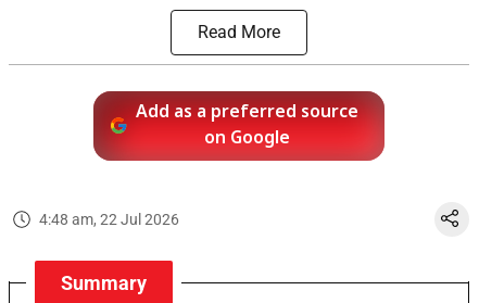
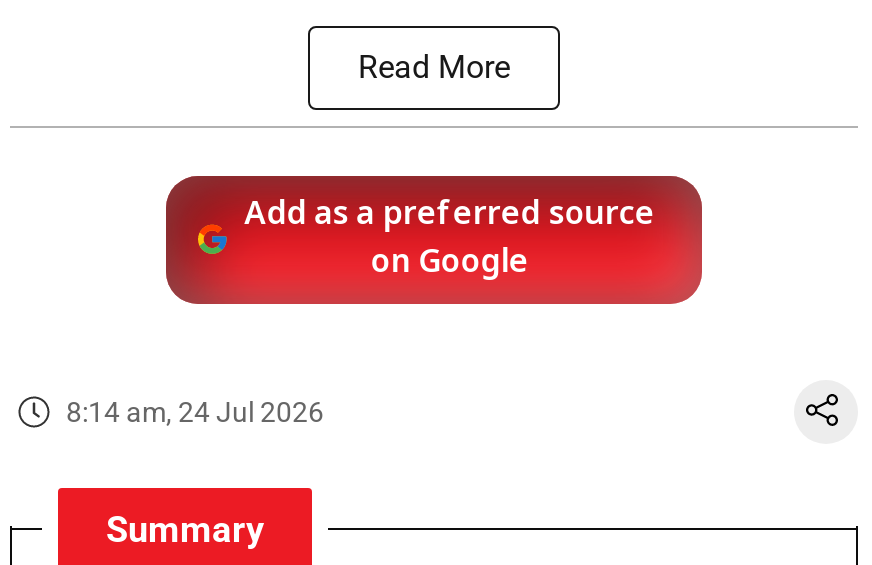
[39,211,179,228] 4:48 am, 22 Jul 2026 -> [66,396,324,428] 8:14 am, 24 Jul 2026

